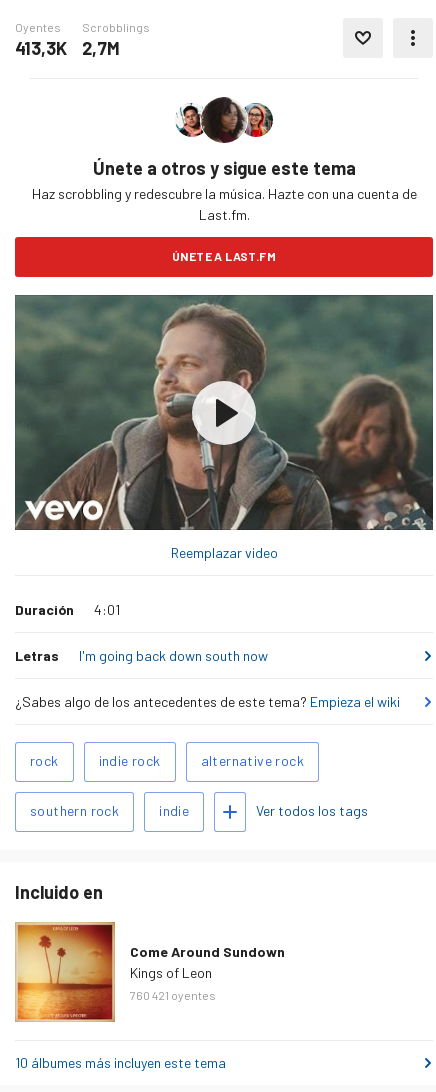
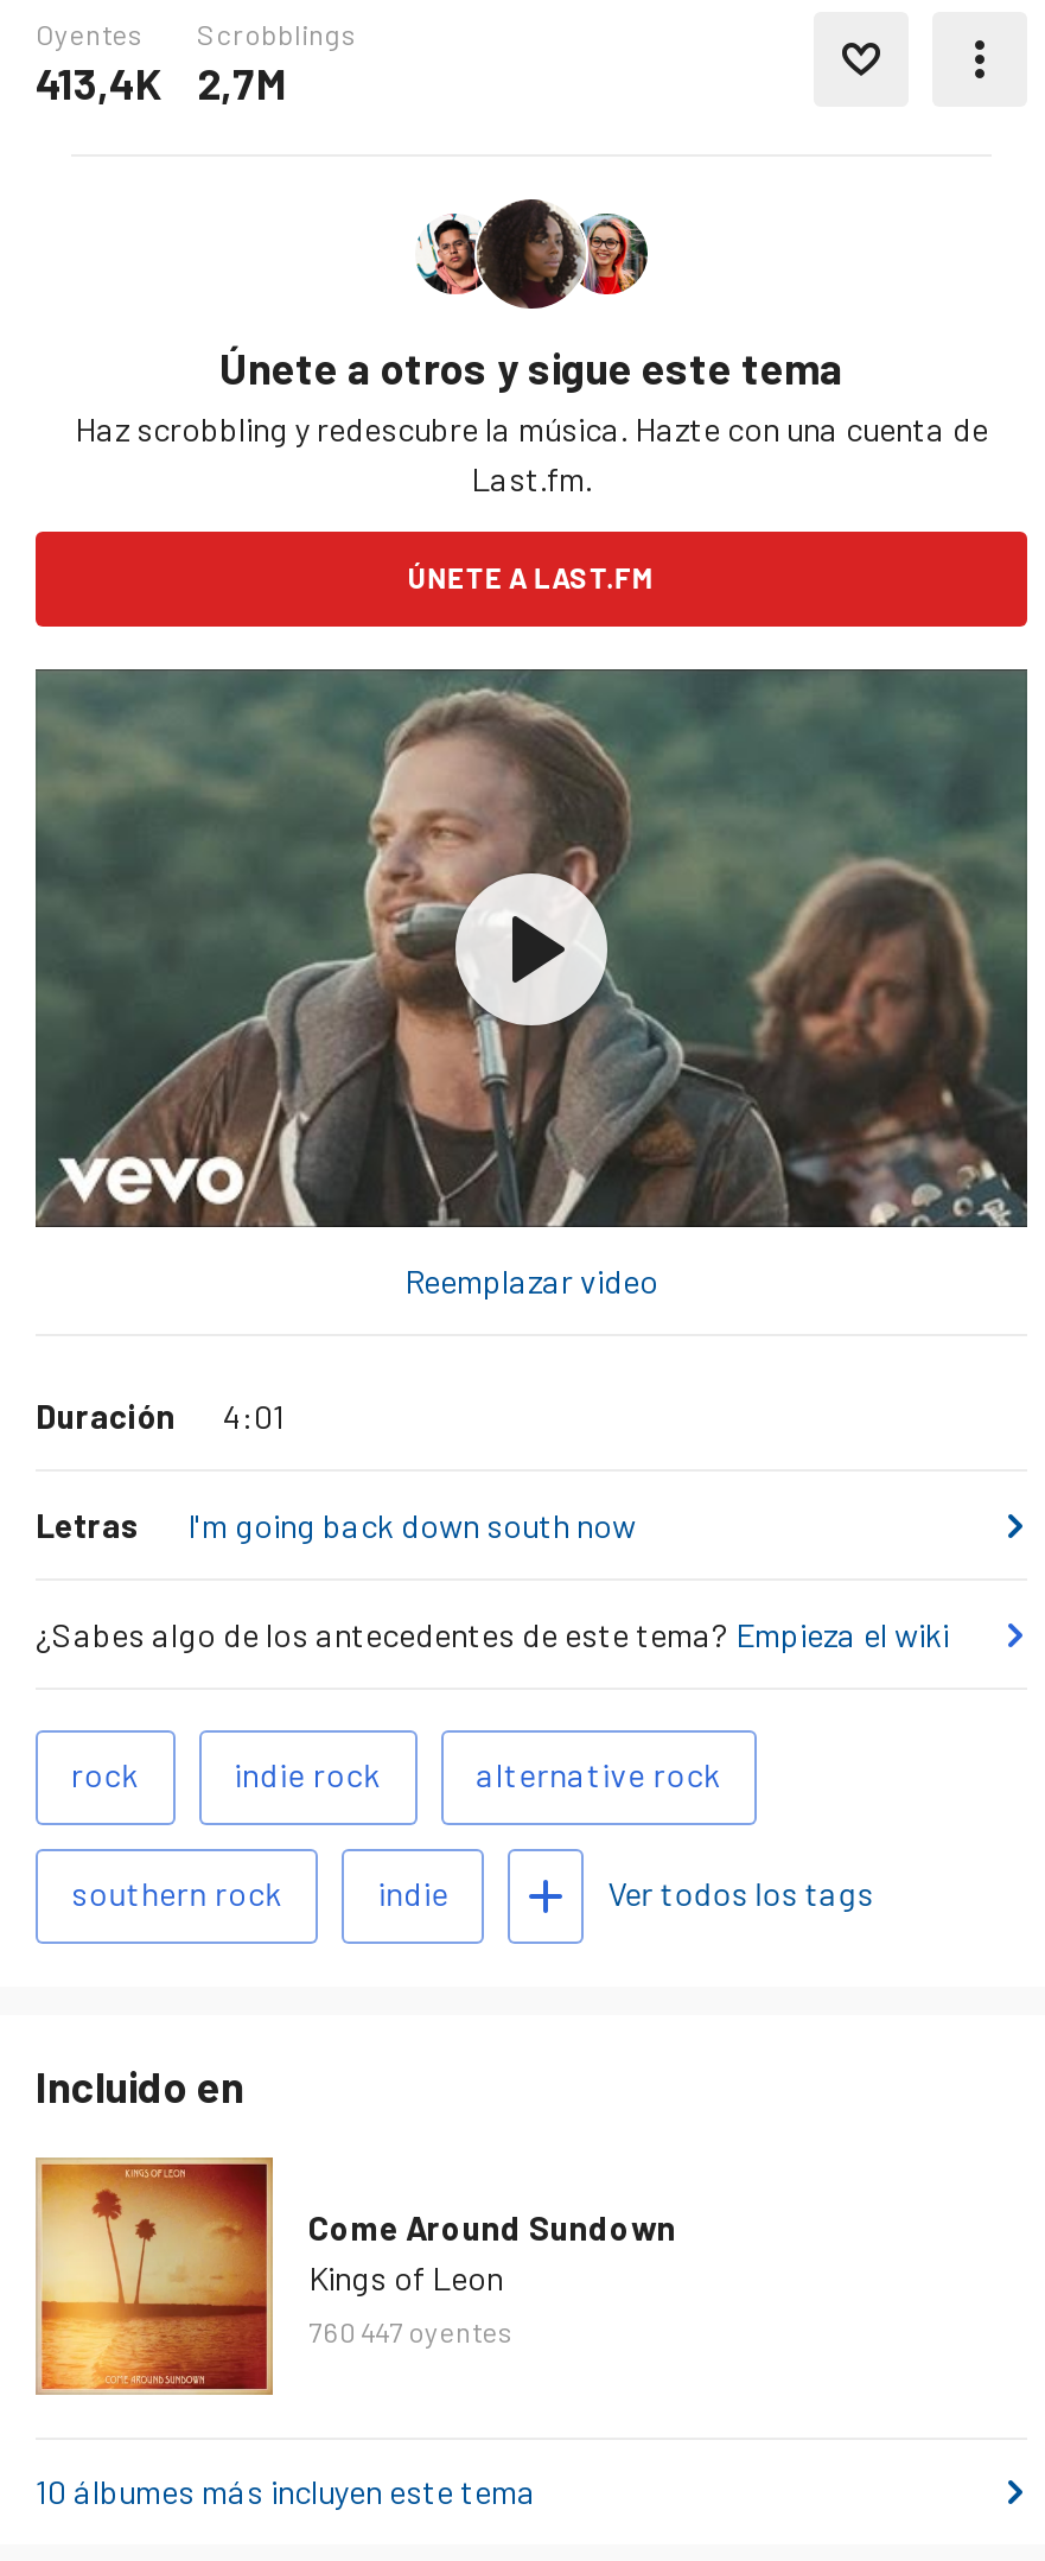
[15,37,120,59] 413,3K 2,7M -> [36,57,287,109] 413,4K 2,7M
[130,988,216,1002] 760 421 oyentes -> [308,2313,515,2346] 760 447 oyentes

